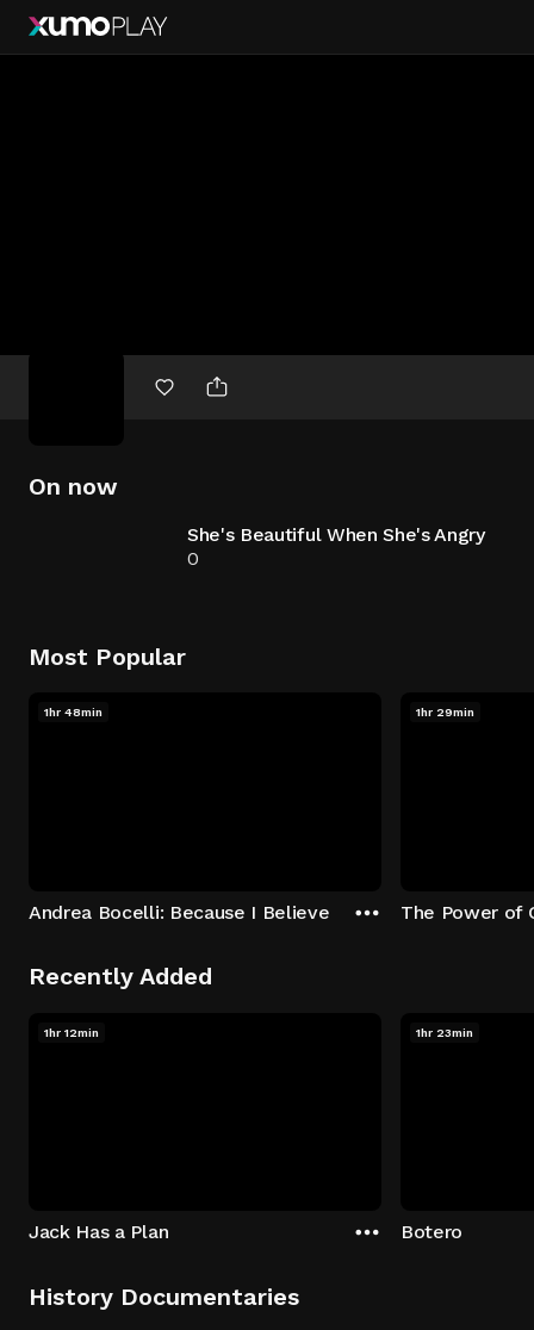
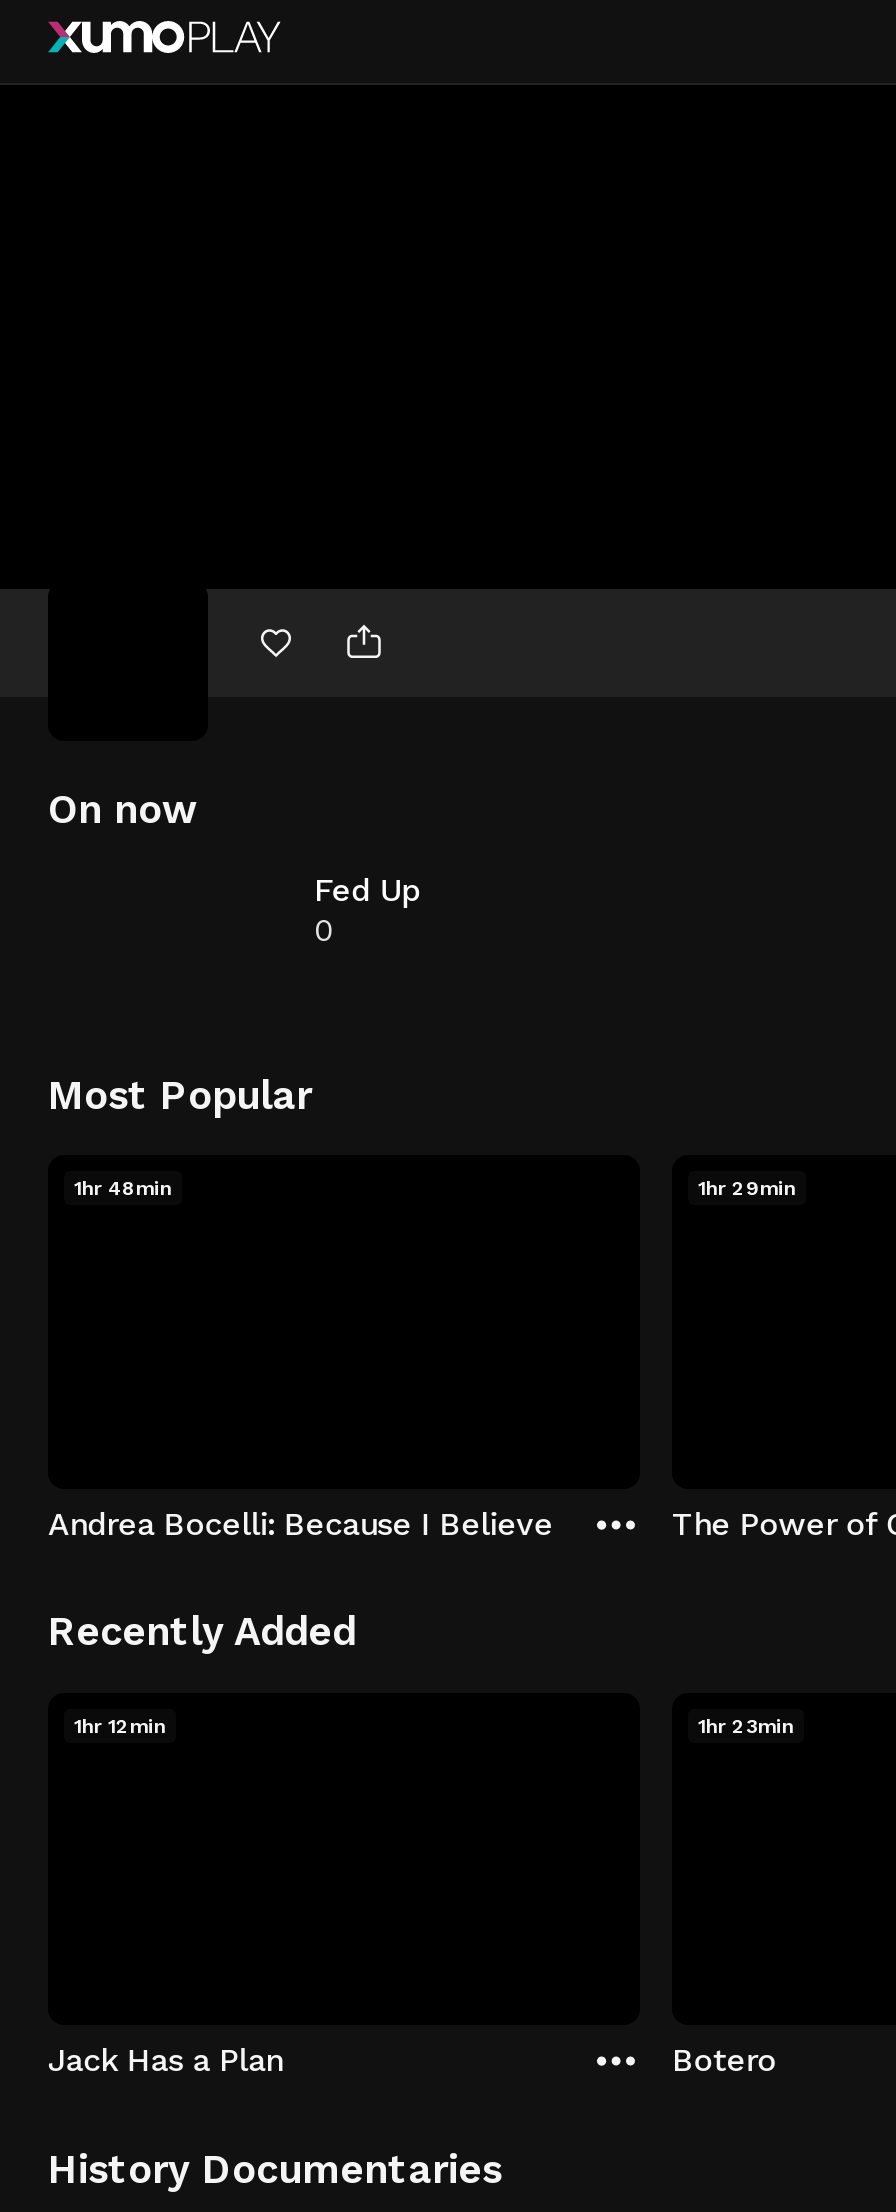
[187,523,485,546] She's Beautiful When She's Angry -> [314,871,420,909] Fed Up

